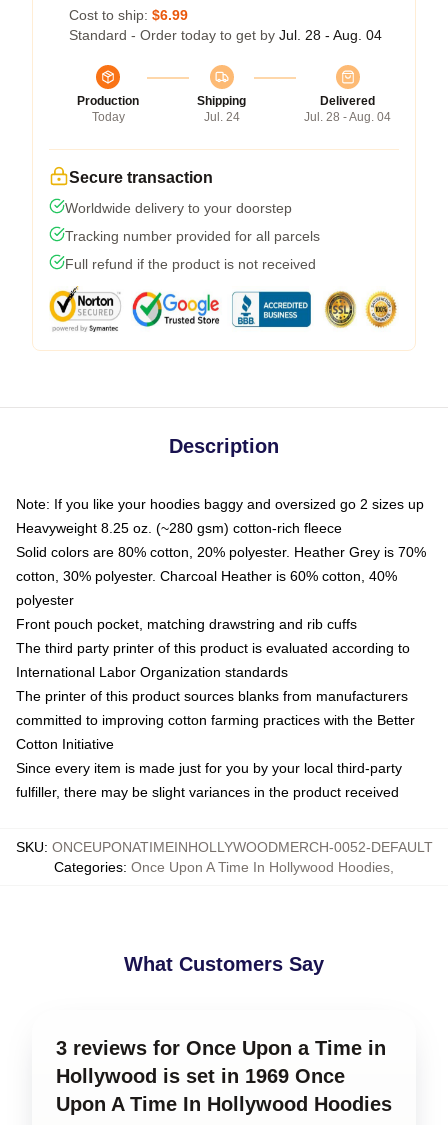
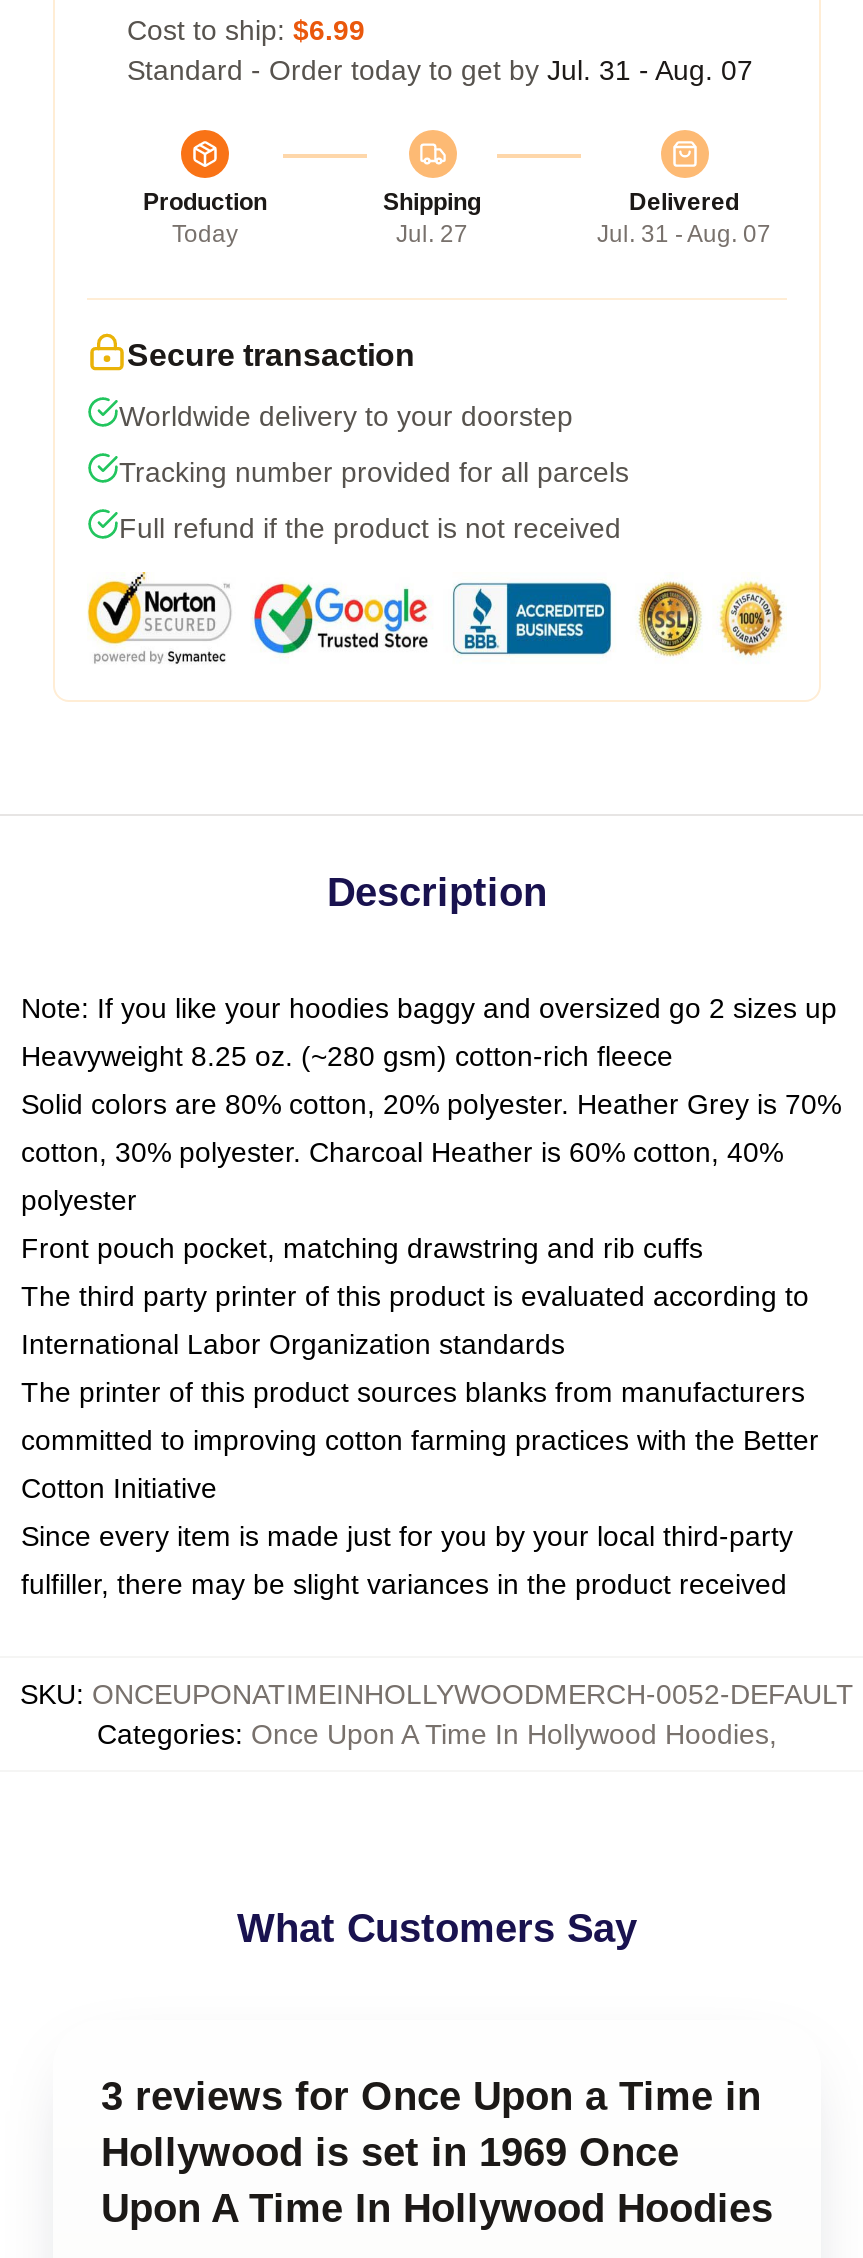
[69,27,382,43] Standard - Order today to get by Jul. 28 - Aug. 04 -> [127,54,753,86] Standard - Order today to get by Jul. 31 - Aug. 07
[203,110,239,124] Jul. 24 -> [396,220,468,248] Jul. 27
[304,110,391,124] Jul. 28 - Aug. 04 -> [597,220,771,248] Jul. 31 - Aug. 07

